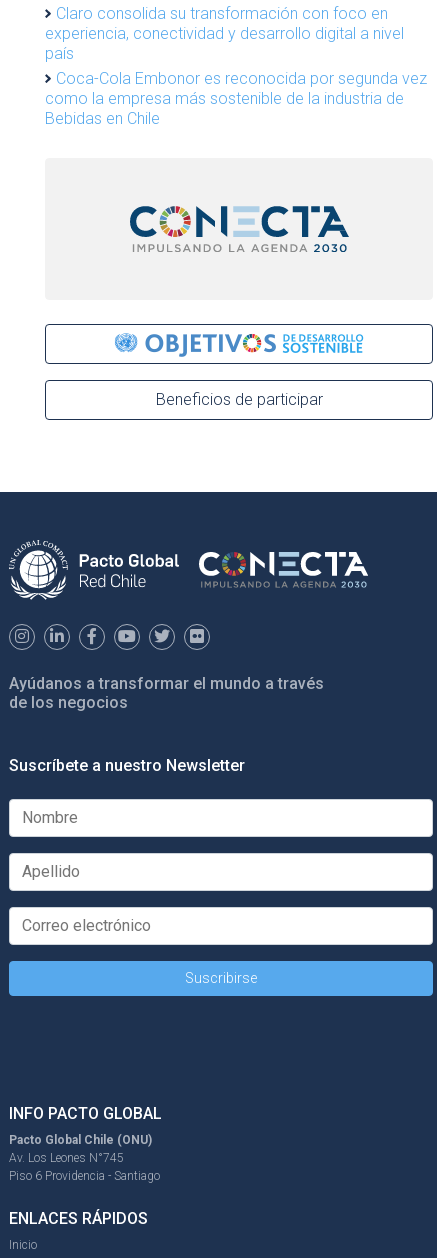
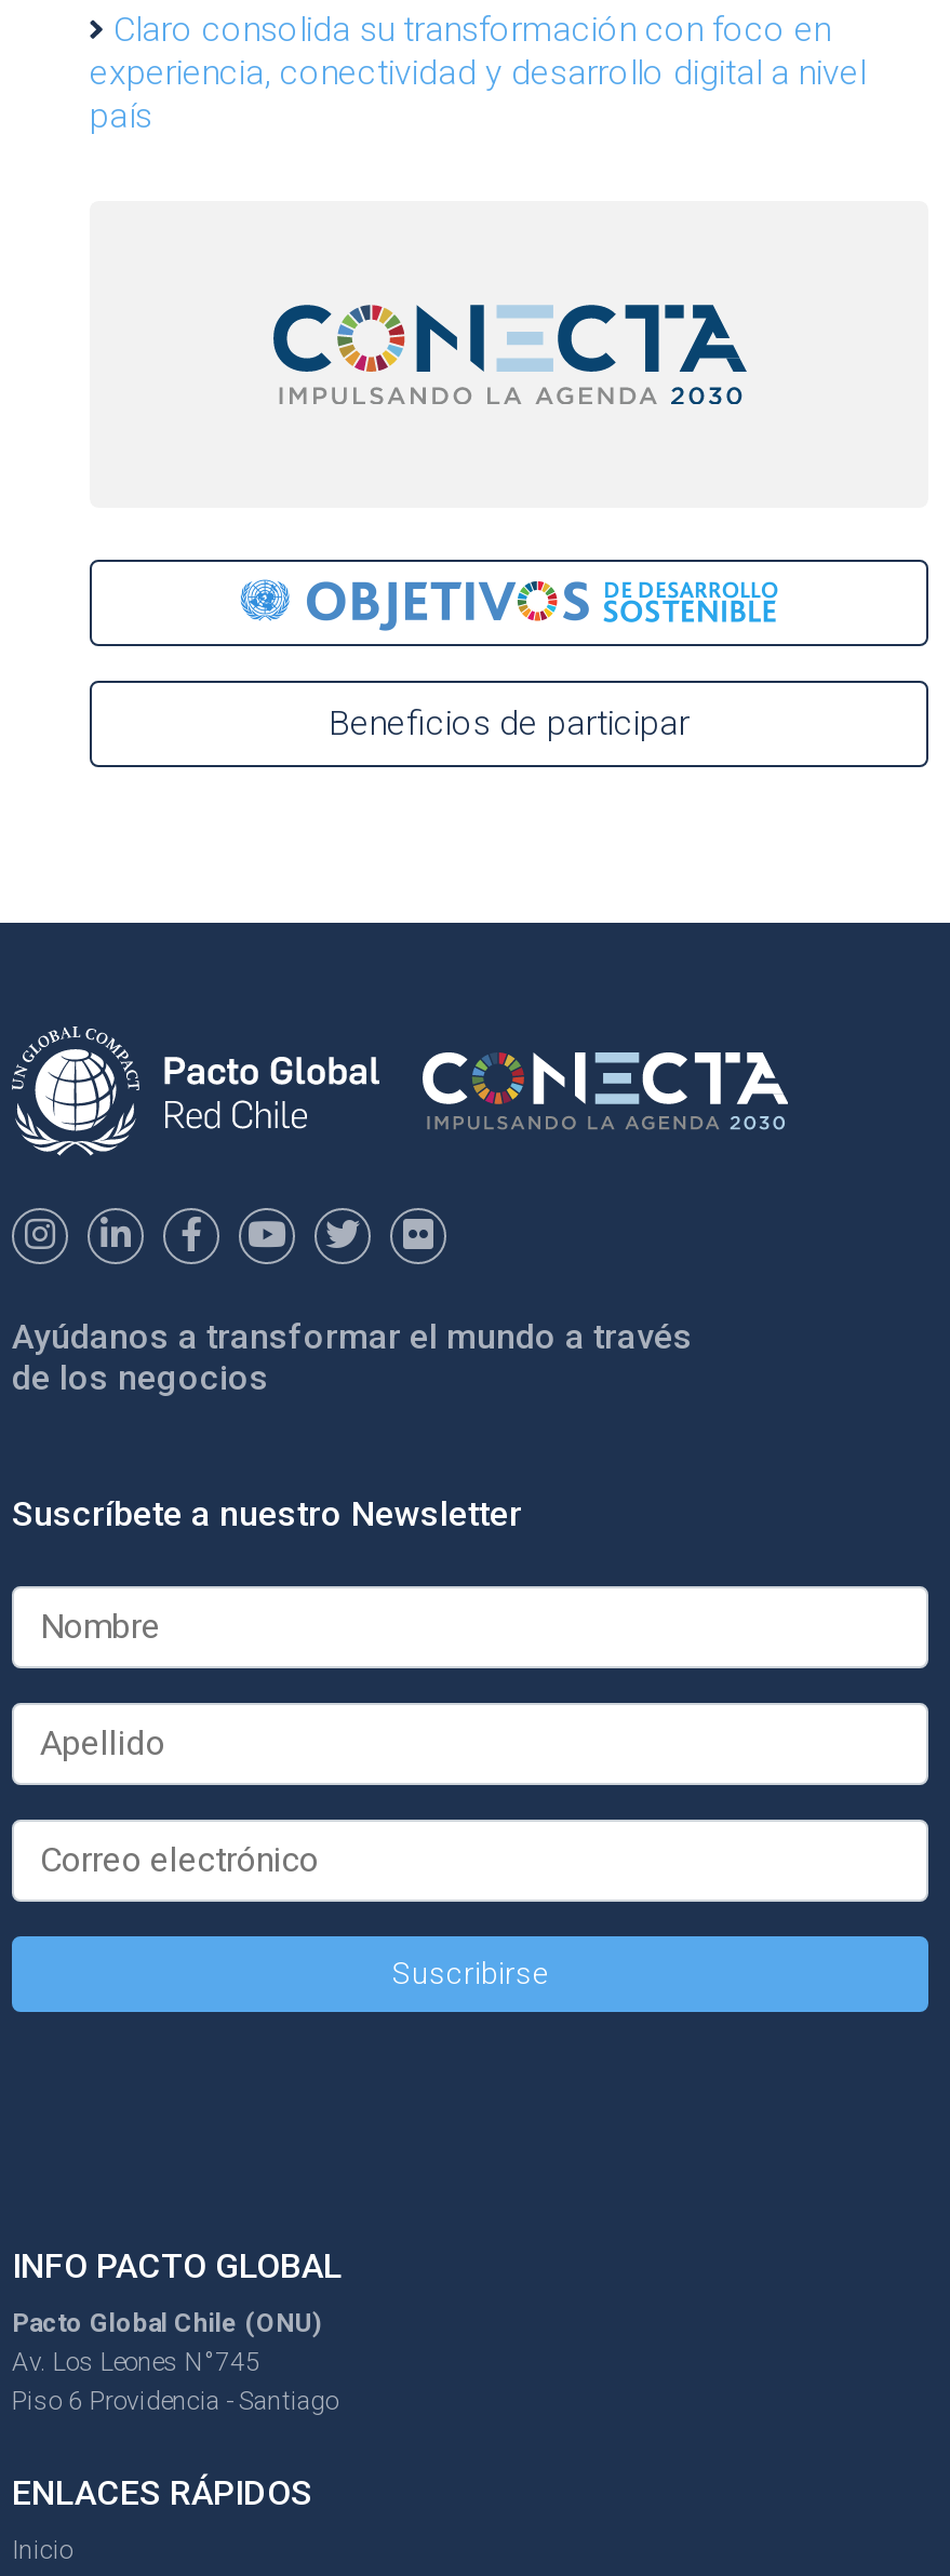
[45,69,427,128] Coca-Cola Embonor es reconocida por segunda vez | como la empresa más sostenible de la industria de | Bebidas en Chile -> none

